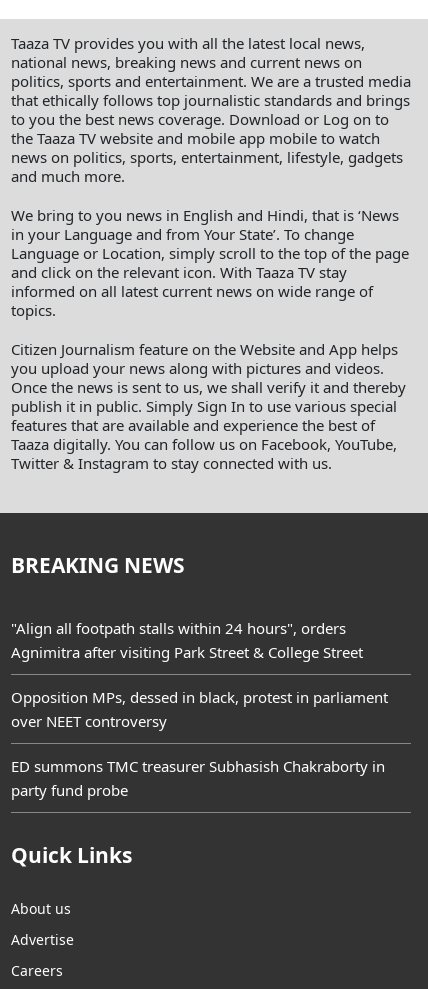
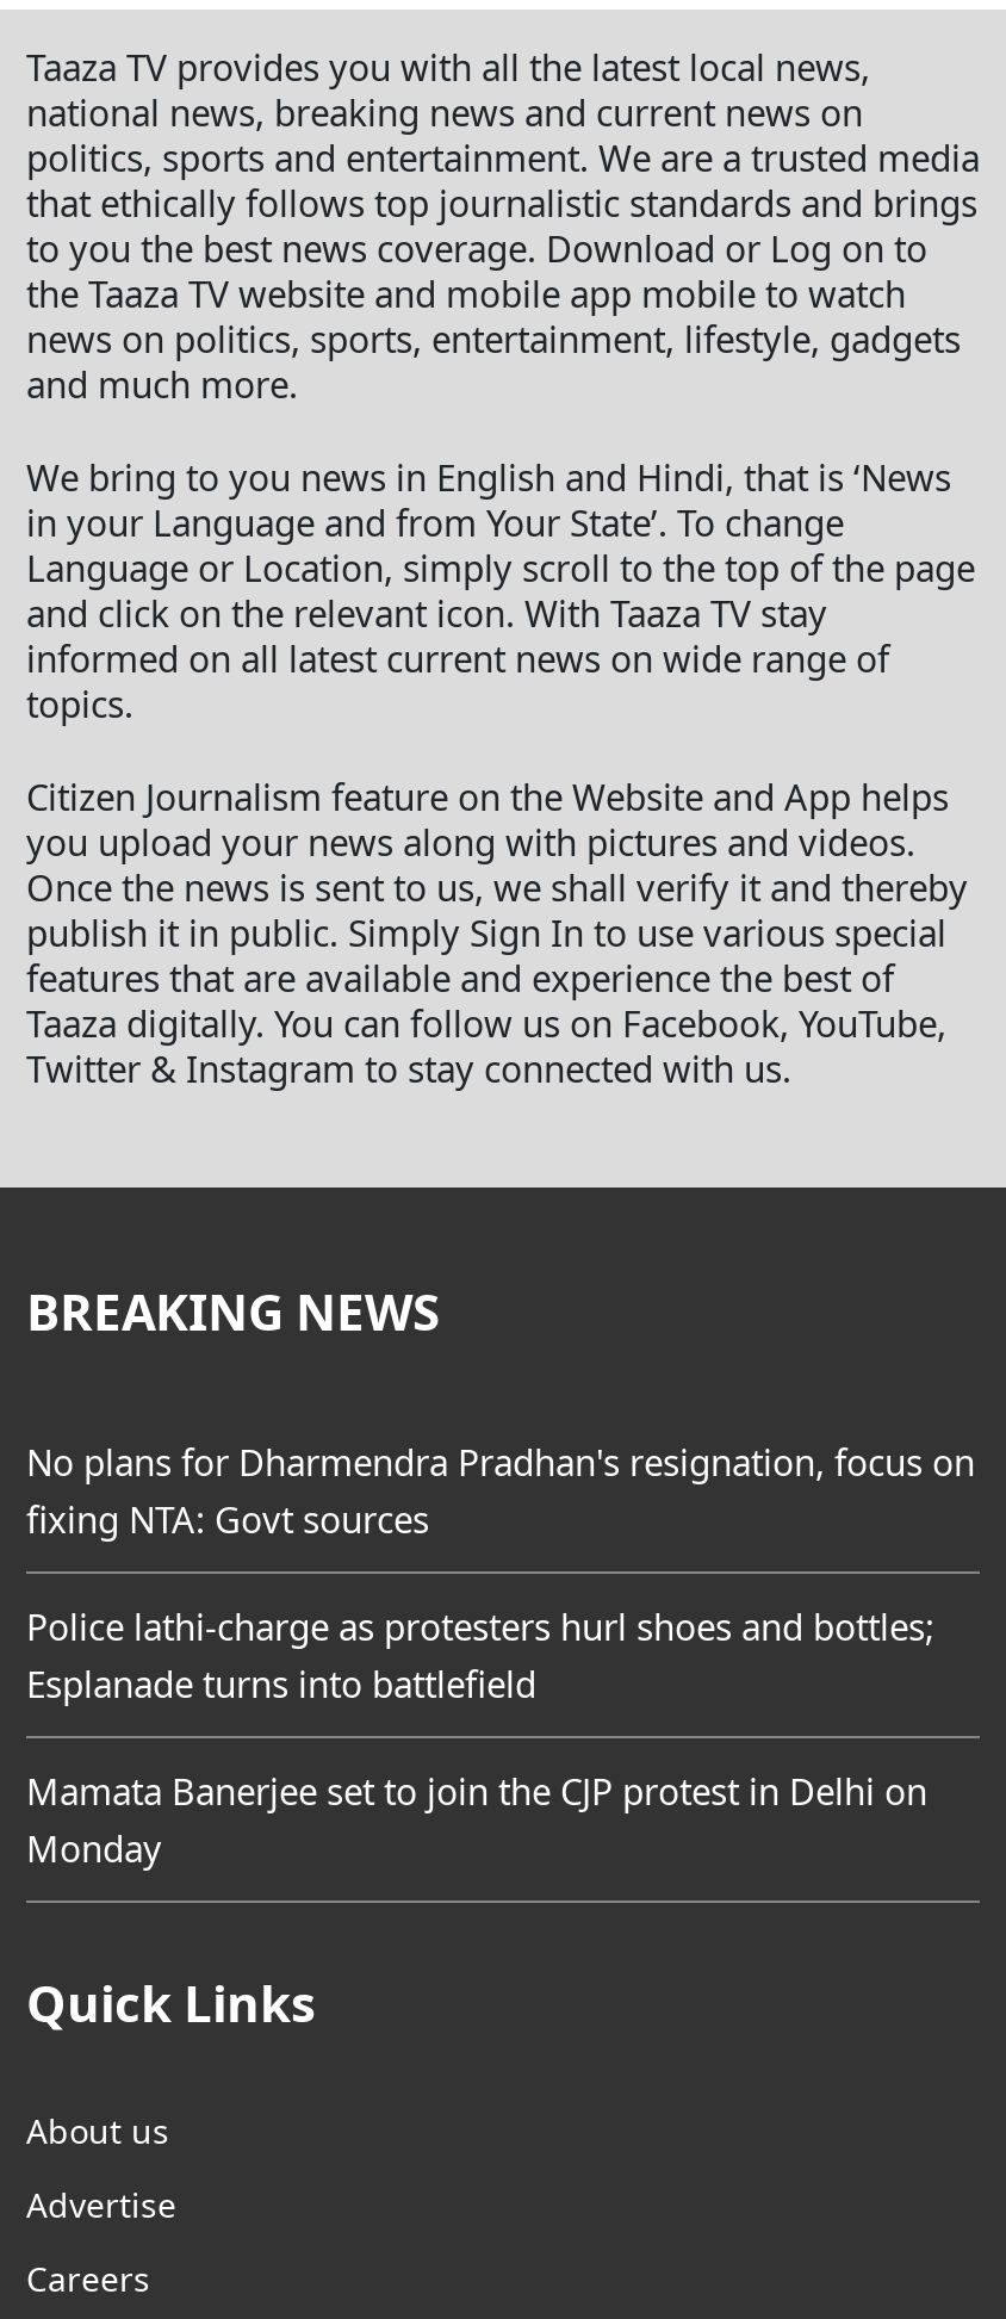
[11,618,363,662] "Align all footpath stalls within 24 hours", orders | Agnimitra after visiting Park Street & College Street -> [26,1437,975,1542] No plans for Dharmendra Pradhan's resignation, focus on | fixing NTA: Govt sources
[11,687,388,731] Opposition MPs, dessed in black, protest in parliament | over NEET controversy -> [26,1602,934,1707] Police lathi-charge as protesters hurl shoes and bottles; | Esplanade turns into battlefield
[11,756,385,800] ED summons TMC treasurer Subhasish Chakraborty in | party fund probe -> [26,1766,927,1871] Mamata Banerjee set to join the CJP protest in Delhi on | Monday

